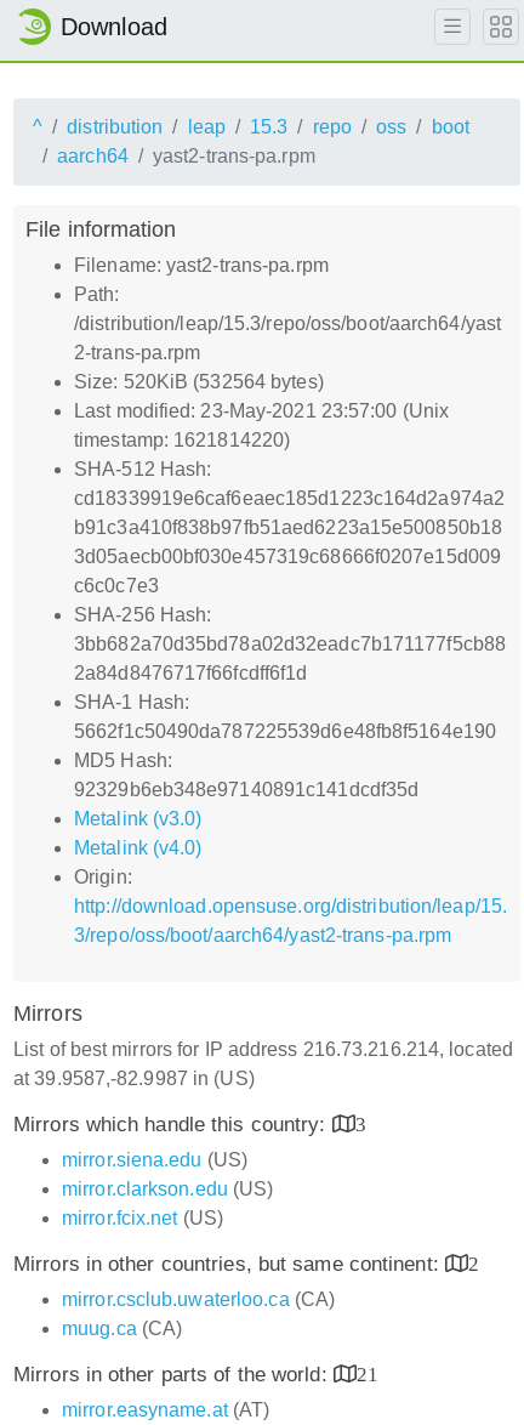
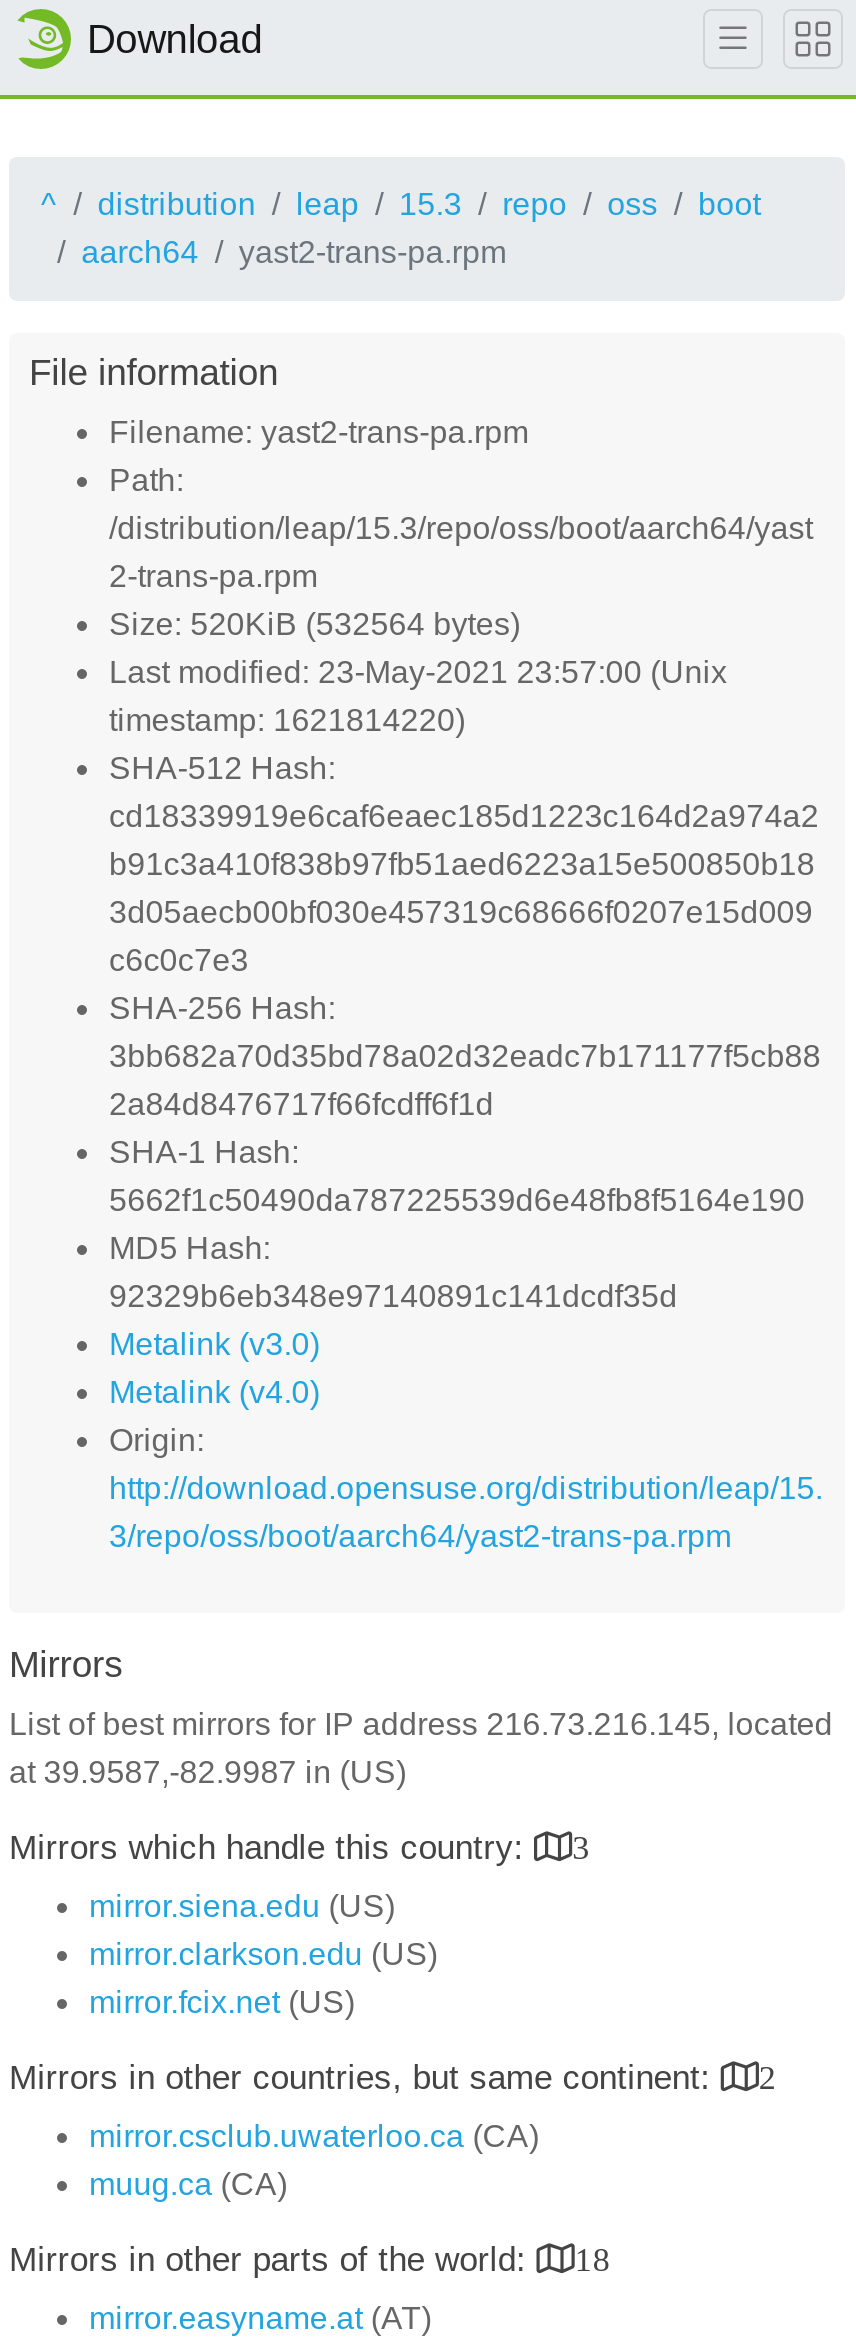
[13,1039,513,1060] List of best mirrors for IP address 216.73.216.214, located -> [9,1707,833,1741] List of best mirrors for IP address 216.73.216.145, located
[13,1363,378,1386] Mirrors in other parts of the world: 21 -> [9,2241,611,2279] Mirrors in other parts of the world: 18

